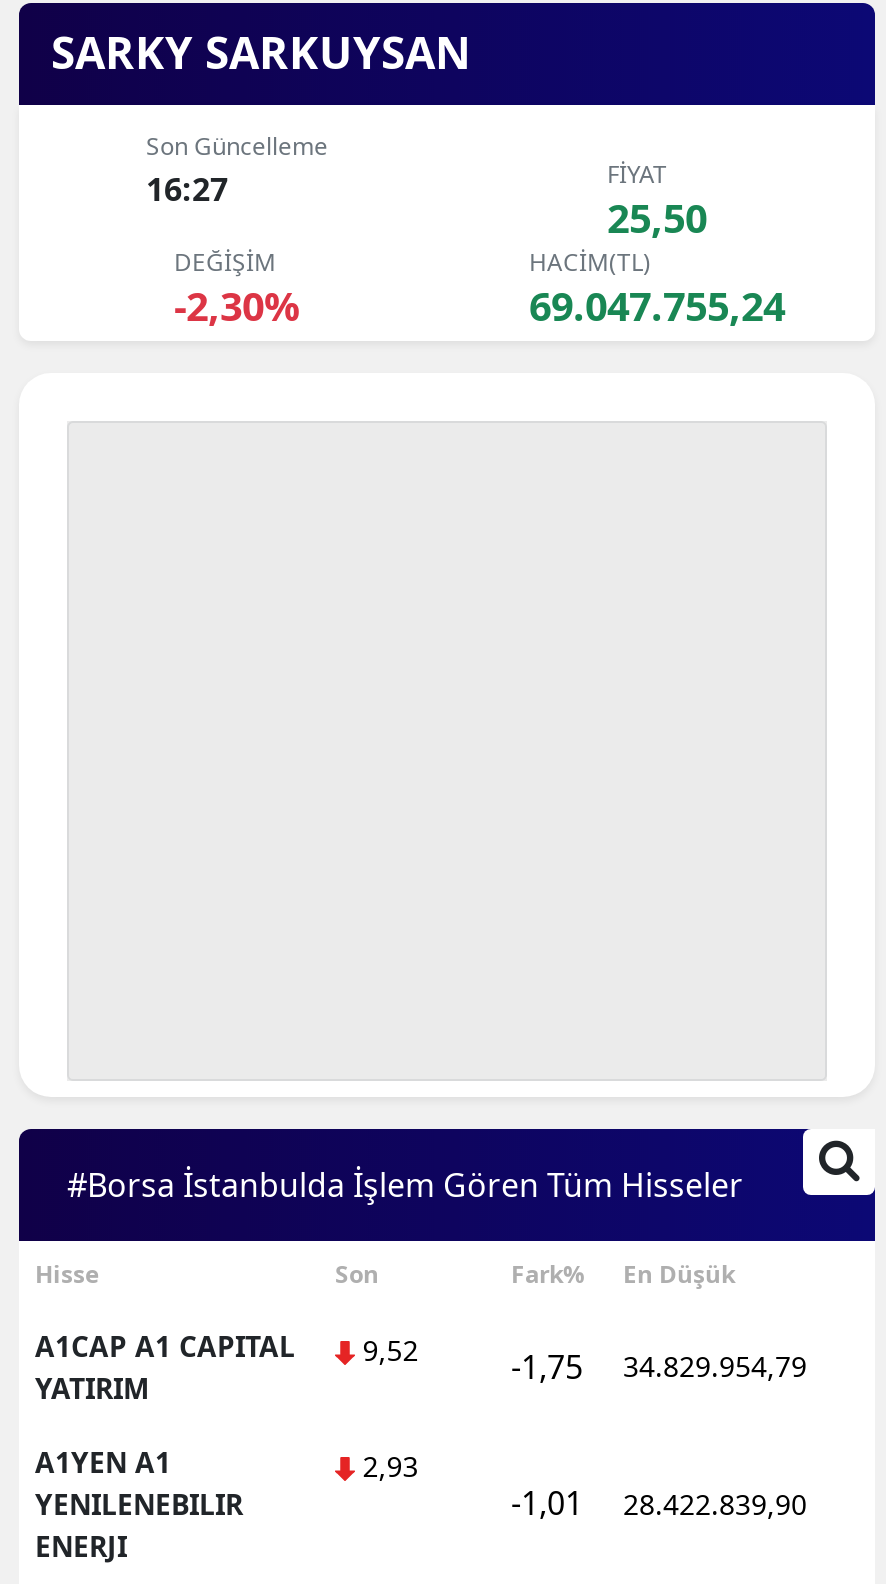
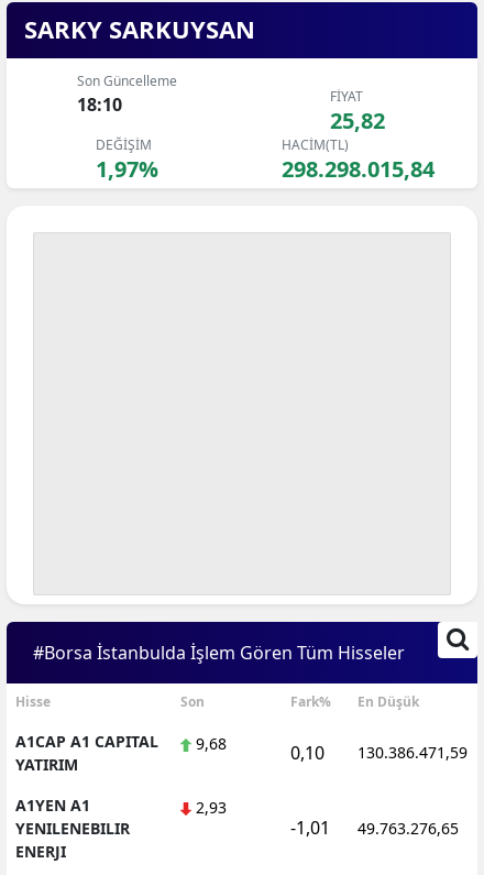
[146,167,228,211] 16:27 -> [76,92,122,117] 18:10
[607,191,707,245] 25,50 -> [330,106,385,135] 25,82
[174,279,300,333] -2,30% -> [95,154,158,184] 1,97%
[529,279,785,333] 69.047.755,24 -> [281,154,434,184] 298.298.015,84
[35,1327,419,1369] A1CAP A1 CAPITAL 9,52 -> [15,731,226,754] A1CAP A1 CAPITAL 9,68
[511,1345,583,1389] -1,75 -> [290,741,324,765] 0,10
[623,1347,807,1385] 34.829.954,79 -> [358,742,468,763] 130.386.471,59
[511,1481,807,1525] -1,01 28.422.839,90 -> [290,816,459,840] -1,01 49.763.276,65

